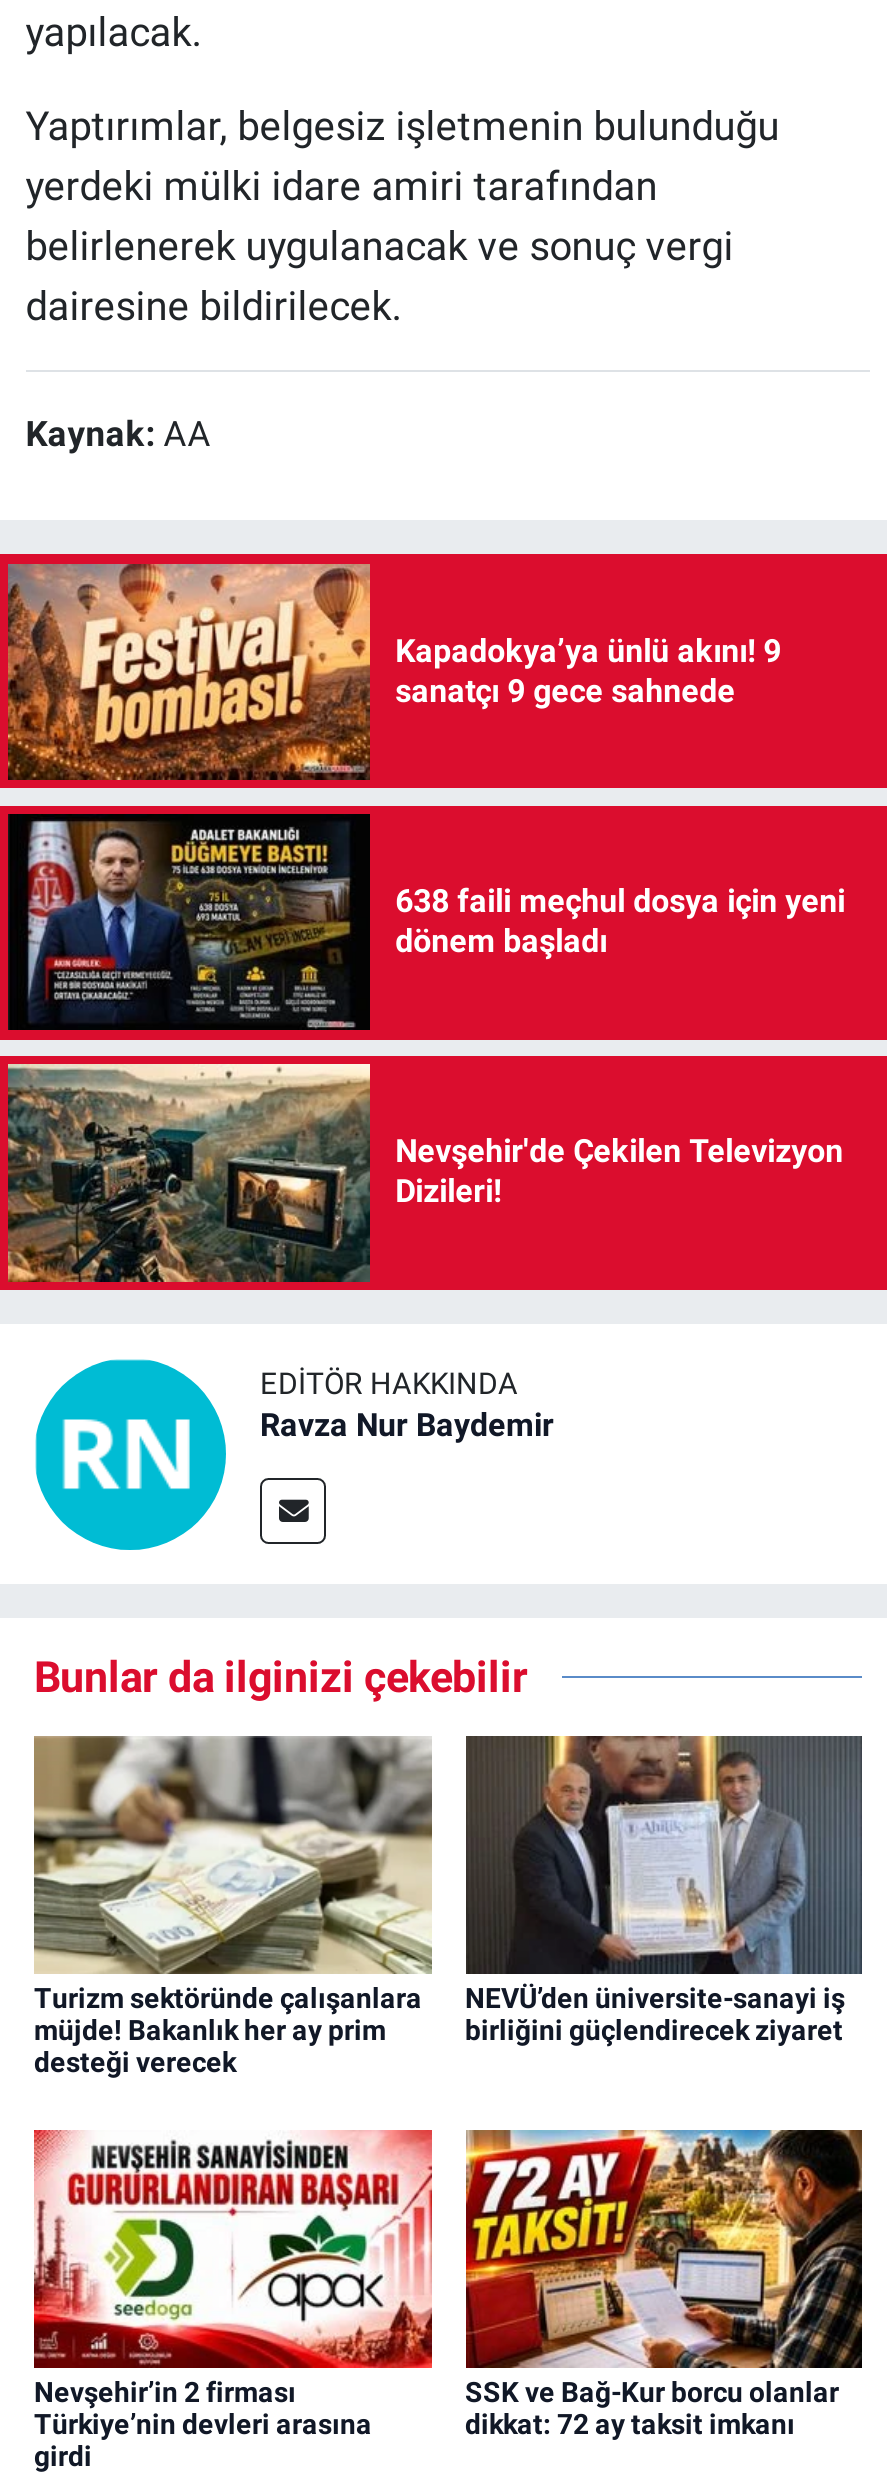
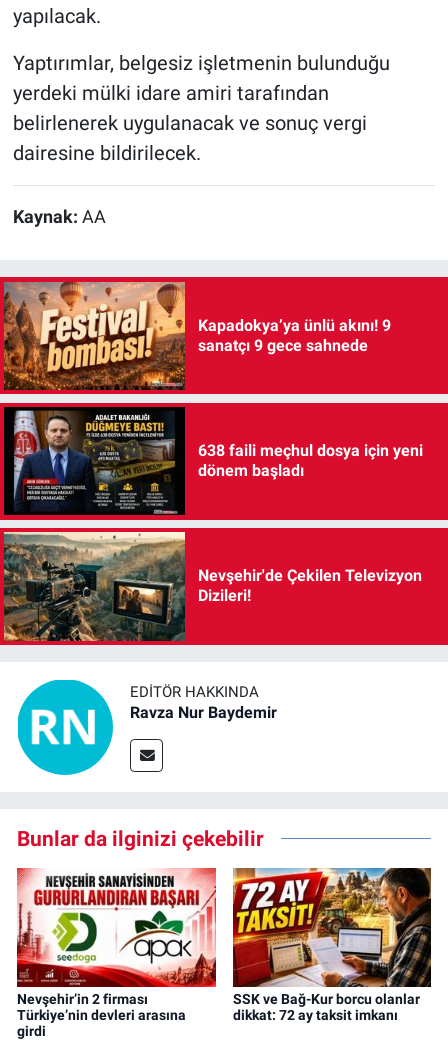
[32,1734,434,2079] [image] | Turizm sektöründe çalışanlara | müjde! Bakanlık her ay prim | desteği verecek -> none
[464,1734,862,2047] [image] | NEVÜ’den üniversite-sanayi iş | birliğini güçlendirecek ziyaret -> none

